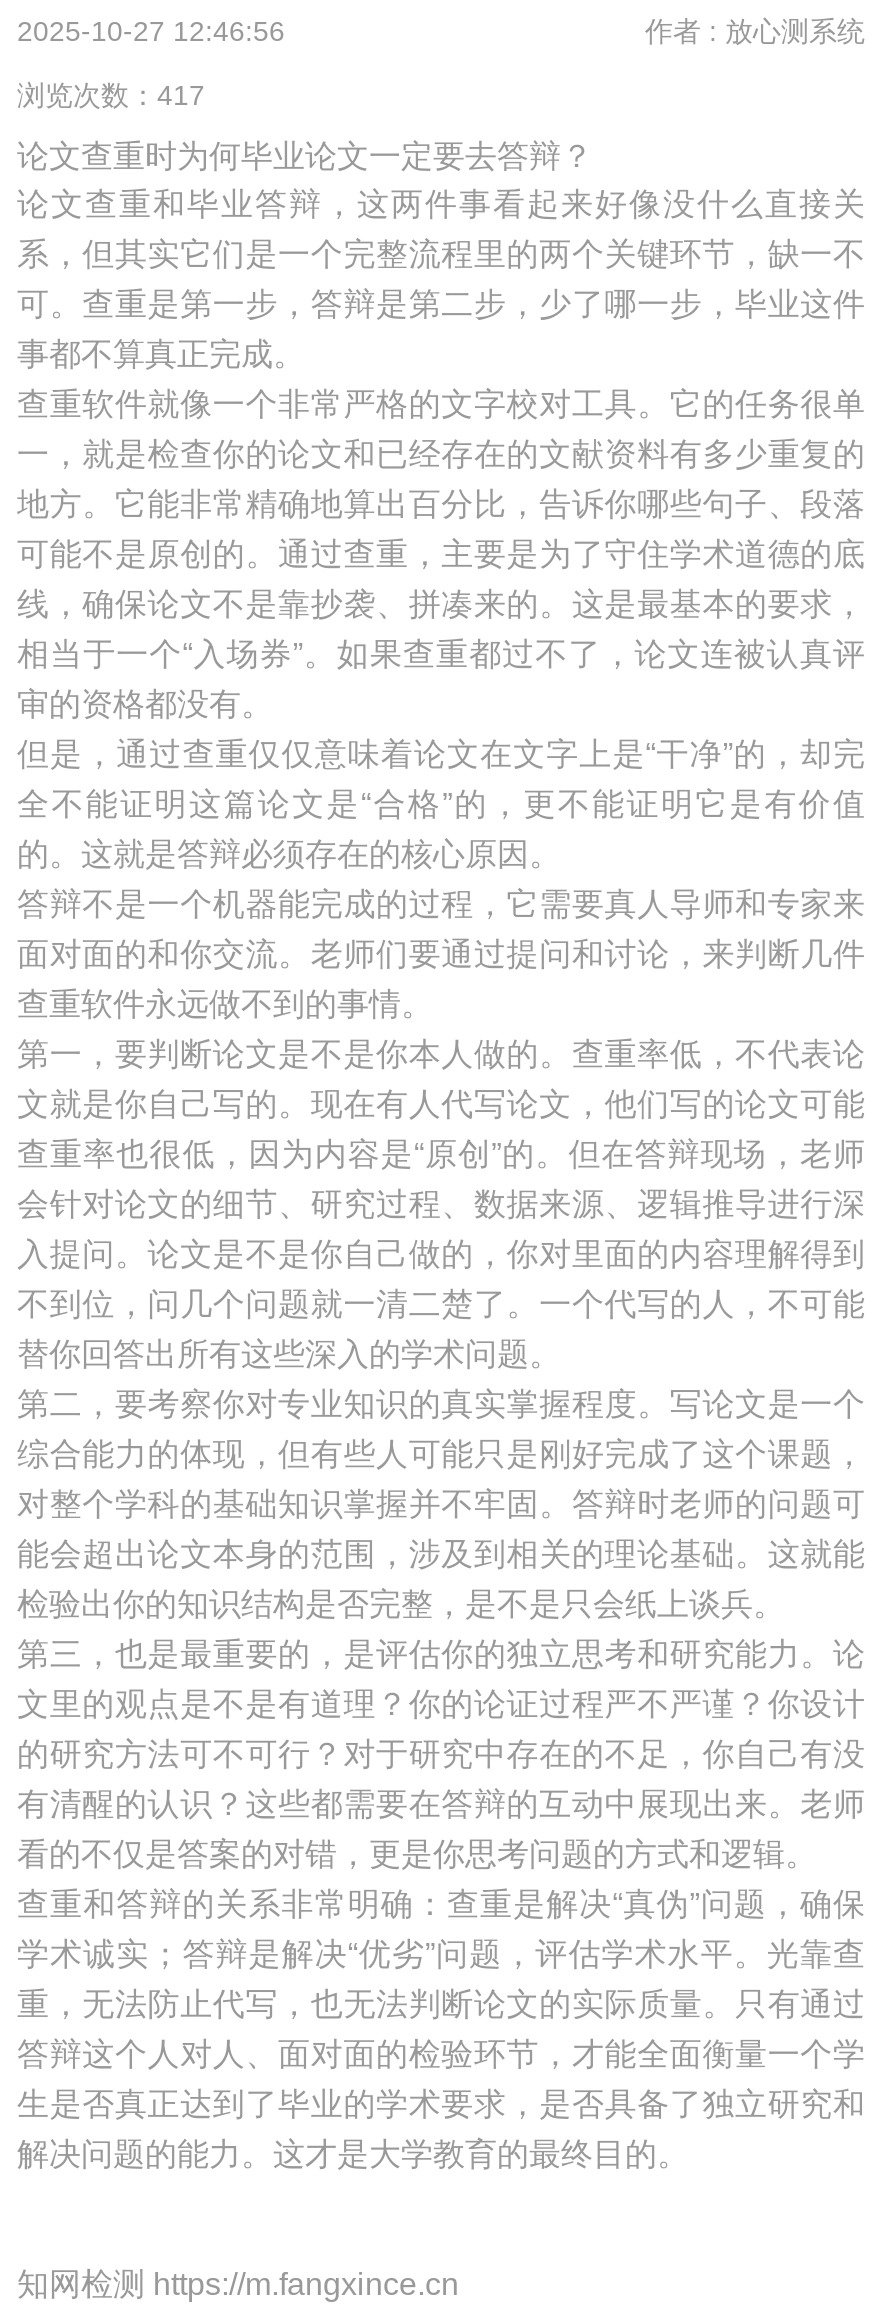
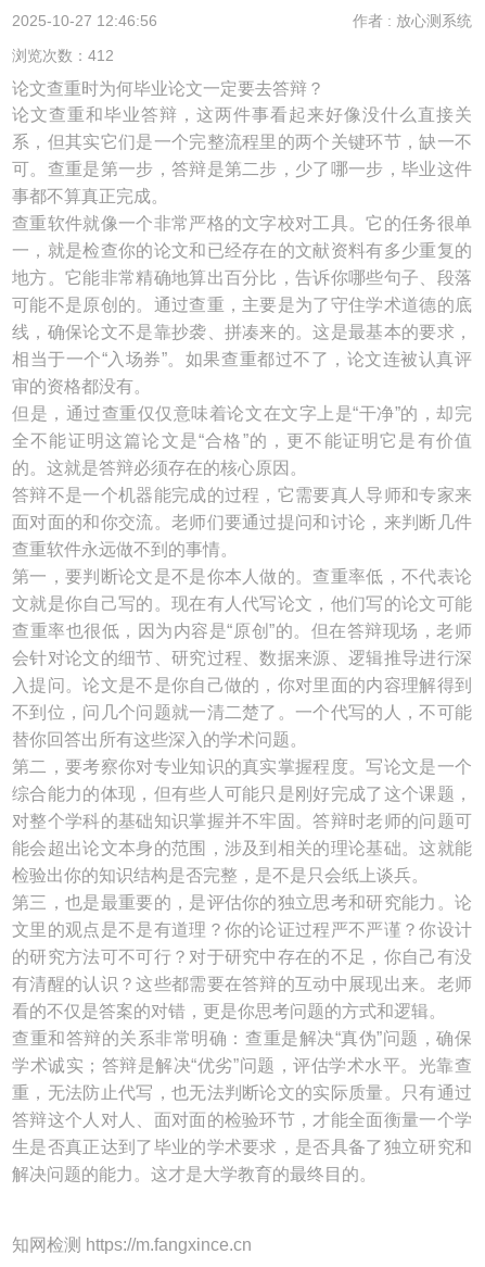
[17,79,205,111] 浏览次数：417 -> [12,47,114,64] 浏览次数：412

